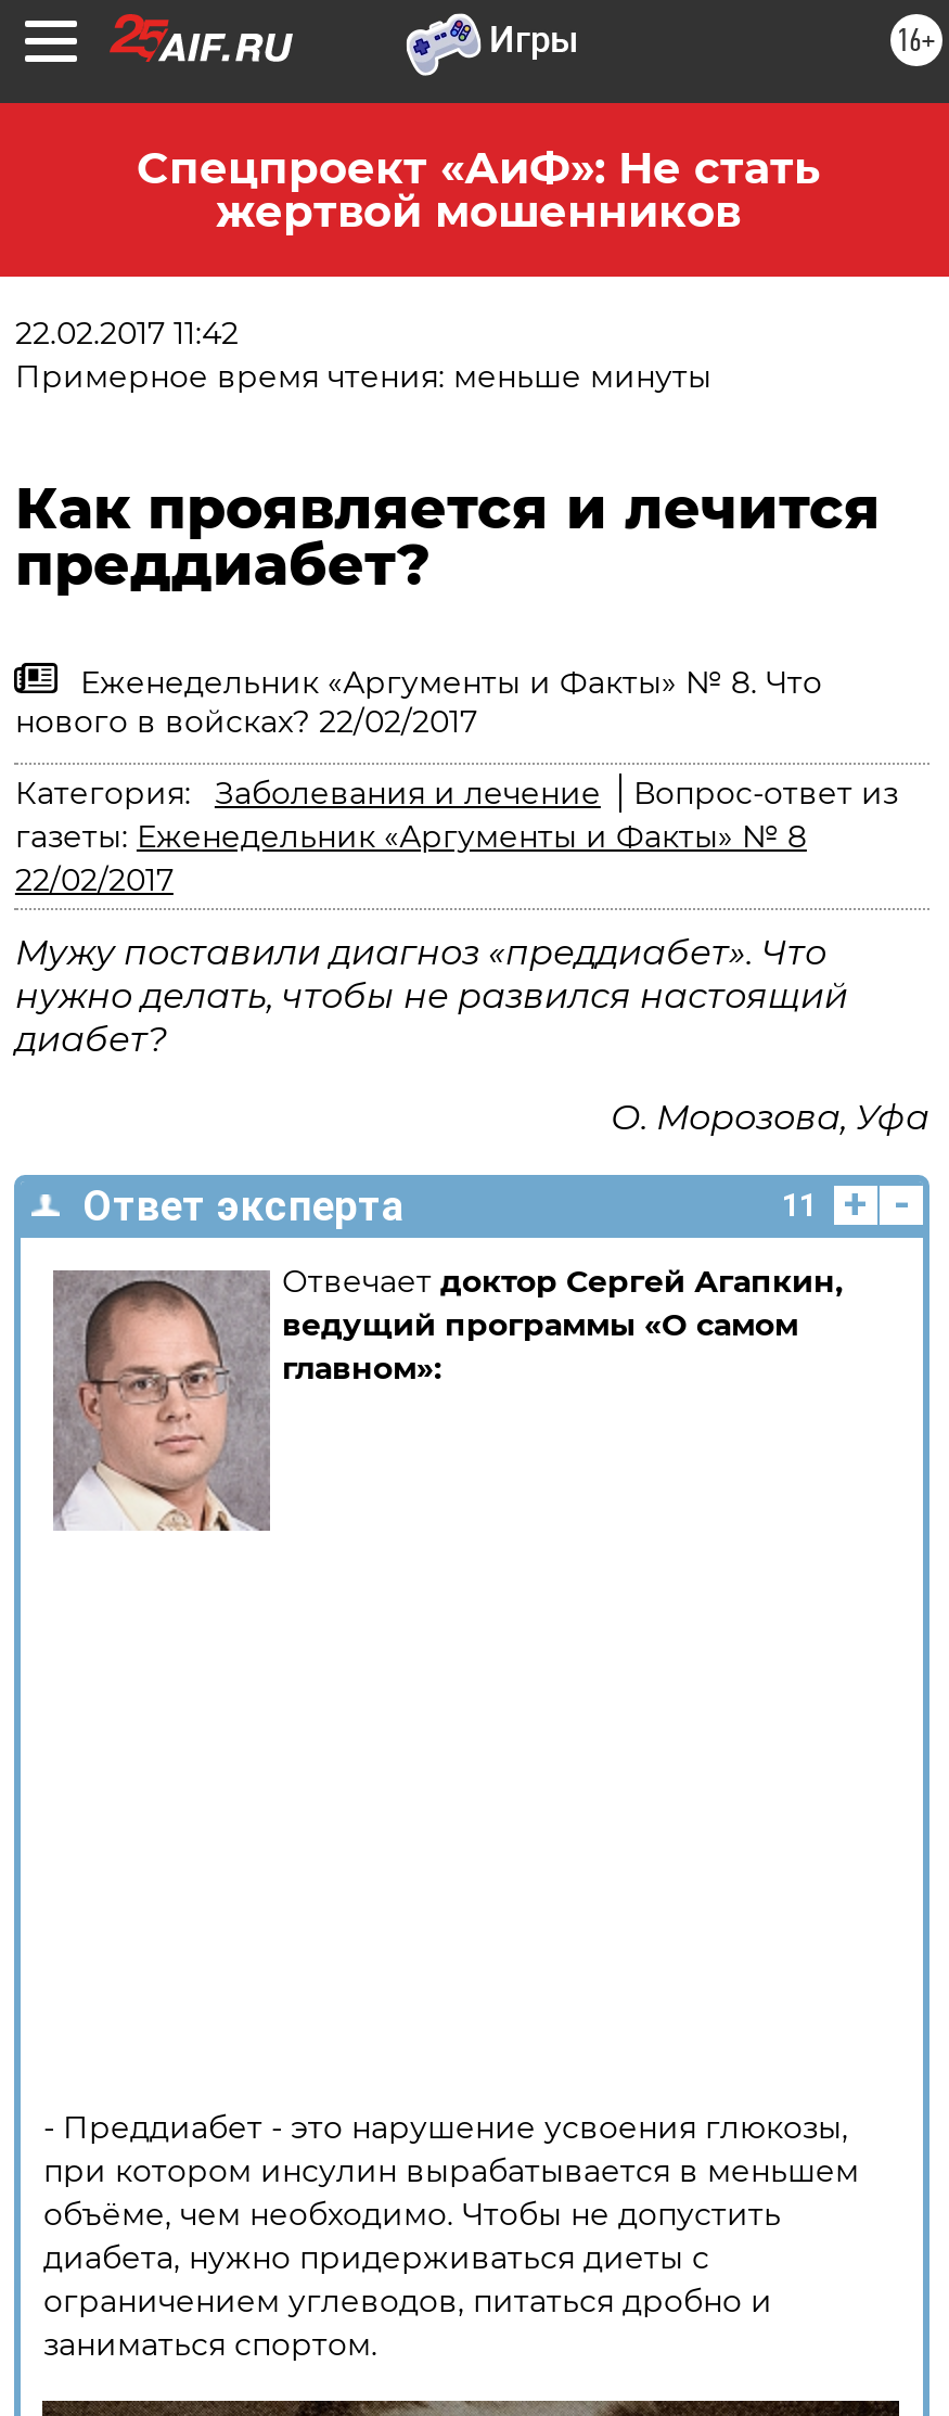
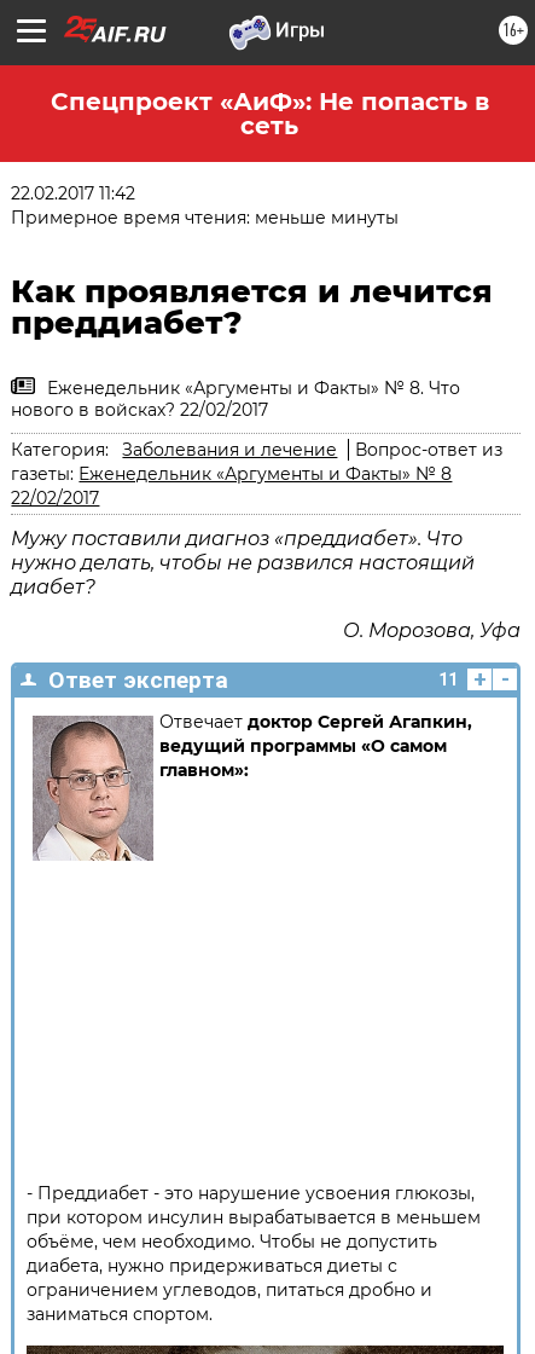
[137,142,820,238] Спецпроект «АиФ»: Не стать | жертвой мошенников -> [50,87,489,140] Спецпроект «АиФ»: Не попасть в | сеть

